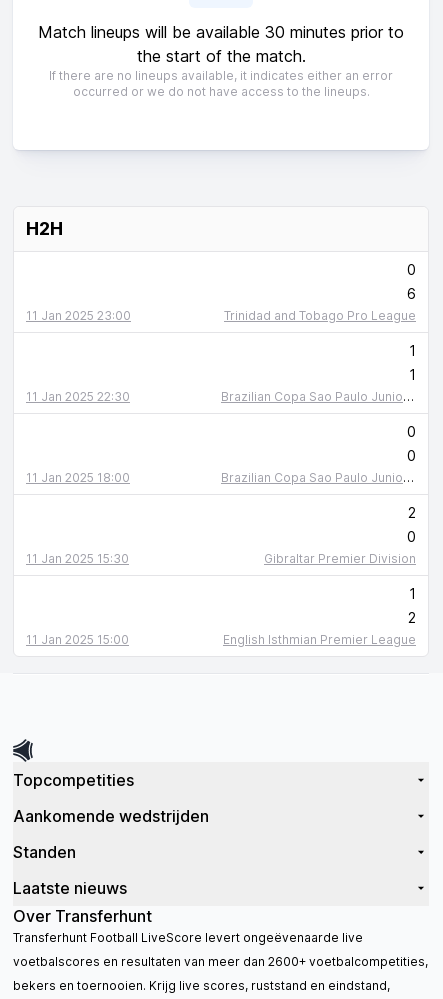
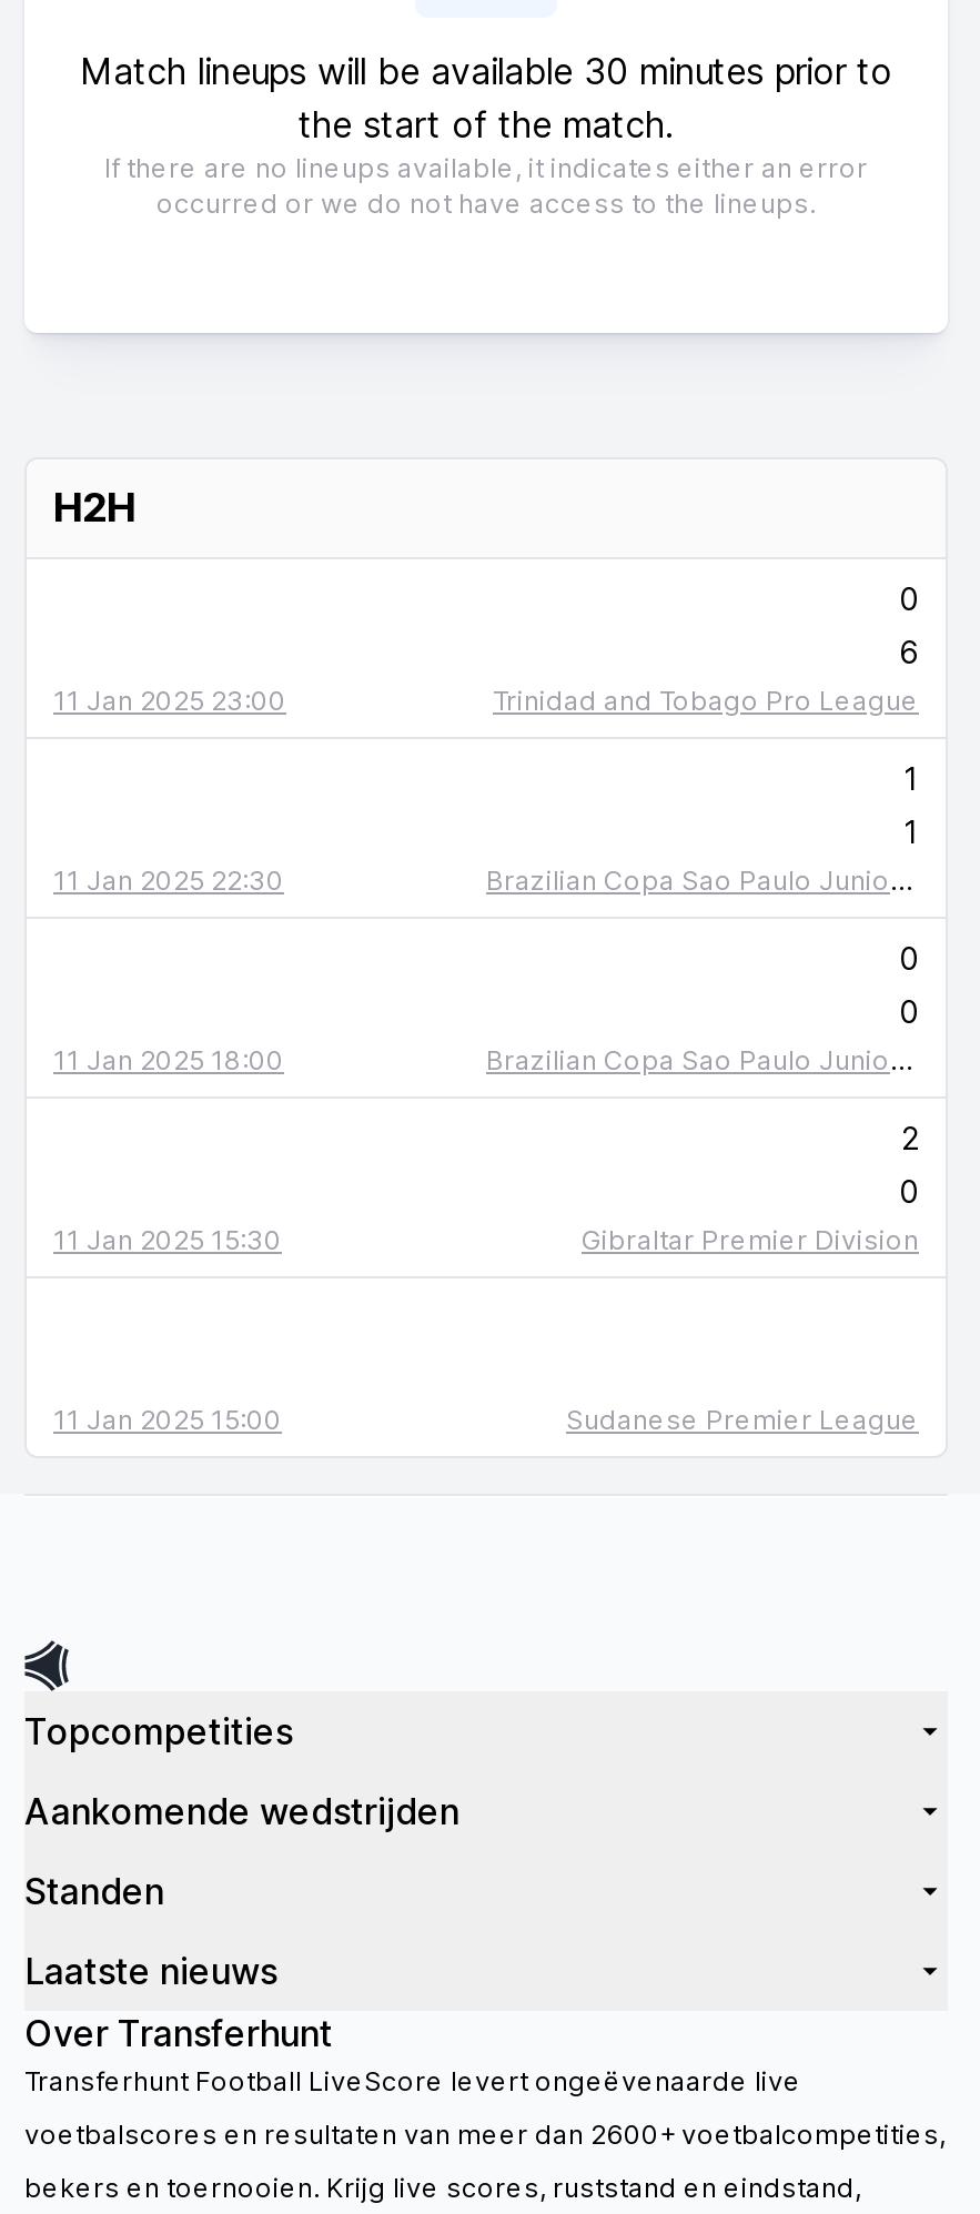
[408,585,416,626] 1 | 2 -> none
[223,632,416,647] English Isthmian Premier League -> [566,1403,919,1436] Sudanese Premier League

